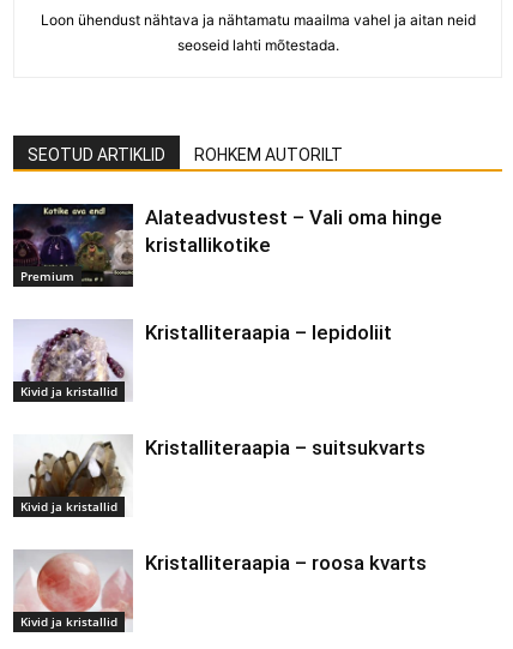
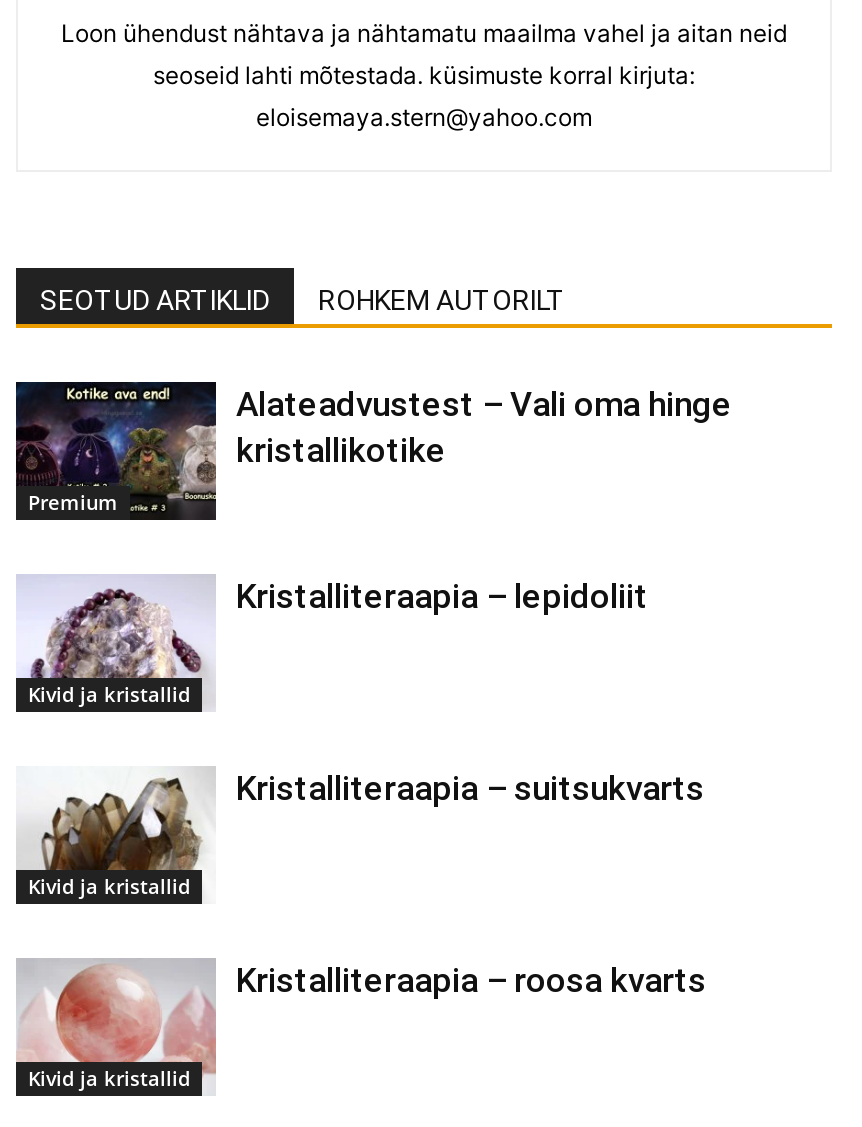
[177,36,339,54] seoseid lahti mõtestada. -> [153,60,695,132] seoseid lahti mõtestada. küsimuste korral kirjuta: | eloisemaya.stern@yahoo.com

